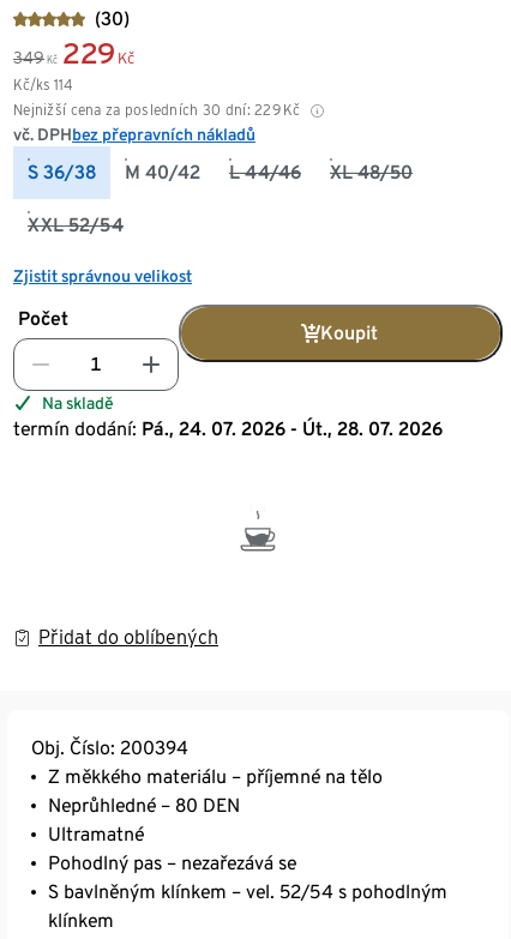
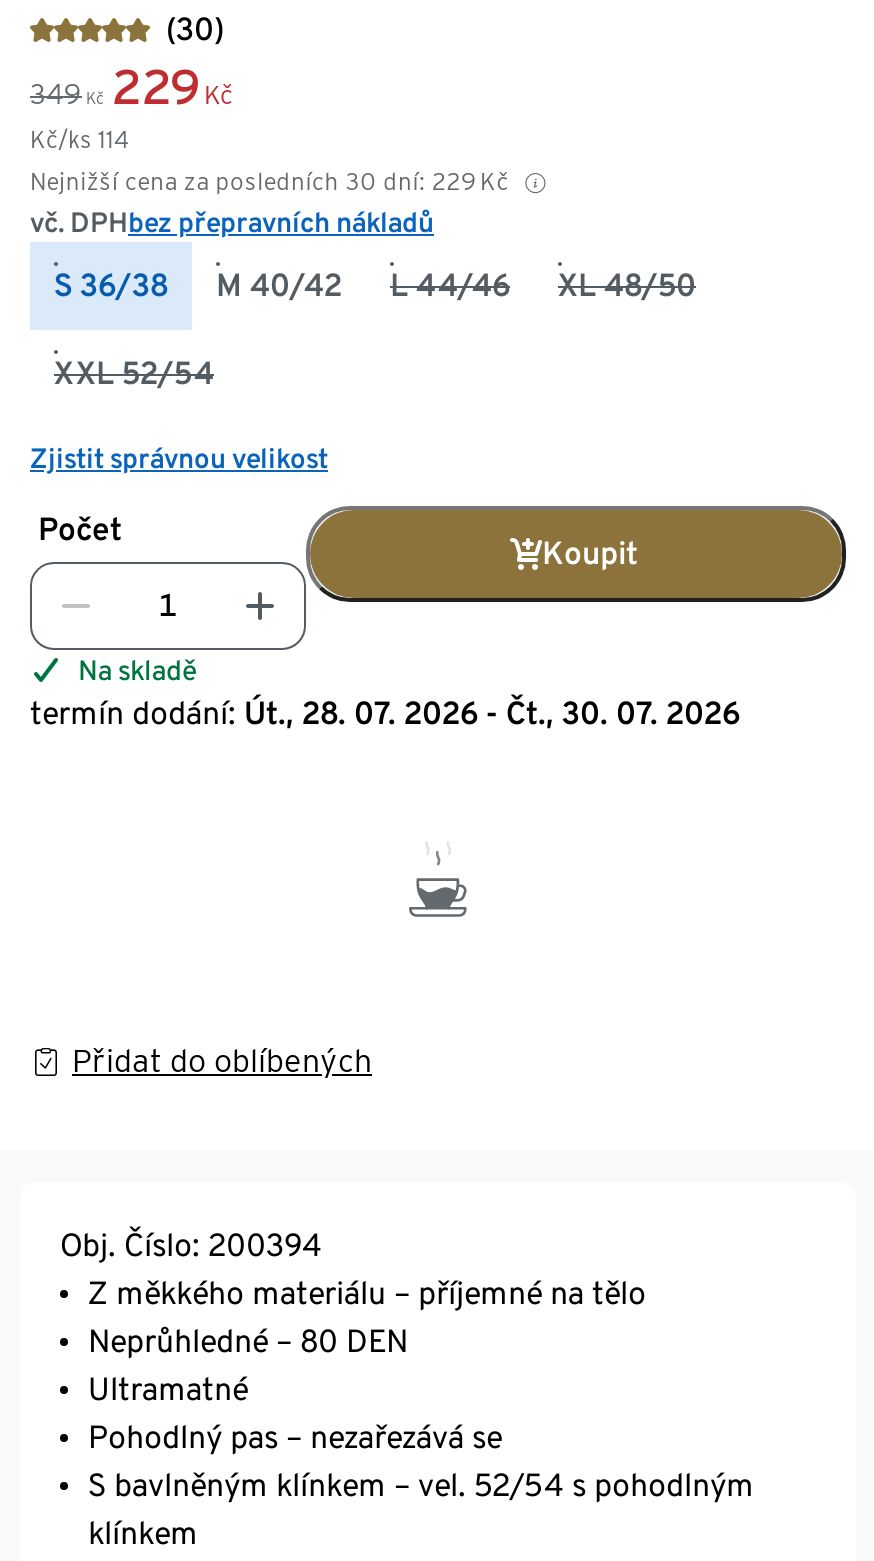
[13,417,443,440] termín dodání: Pá., 24. 07. 2026 - Út., 28. 07. 2026 -> [30,694,740,732] termín dodání: Út., 28. 07. 2026 - Čt., 30. 07. 2026

